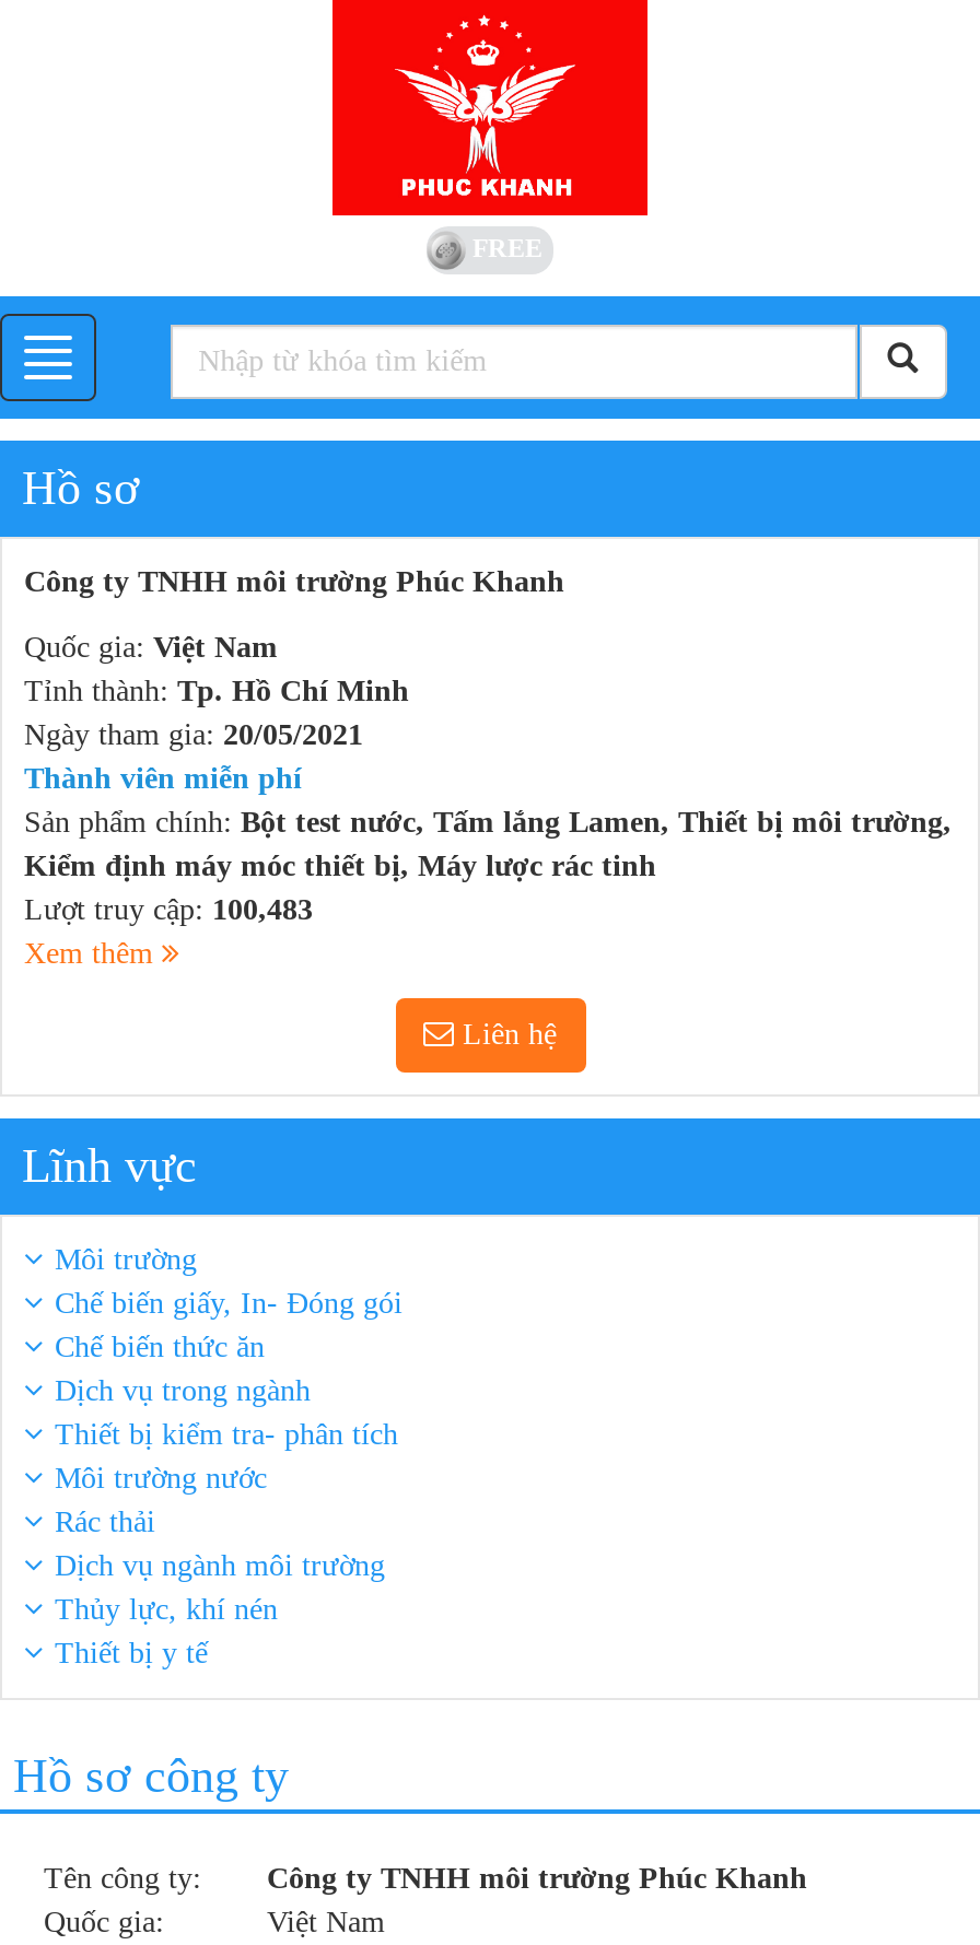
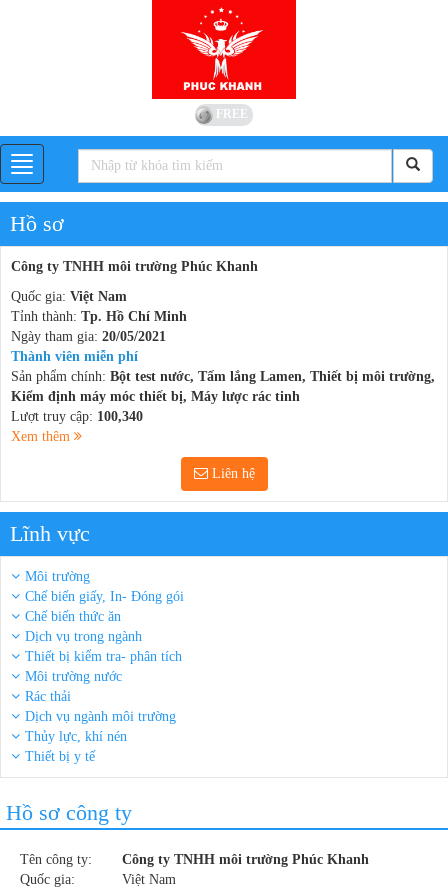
[24,893,313,926] Lượt truy cập: 100,483 -> [11,409,143,424] Lượt truy cập: 100,340

